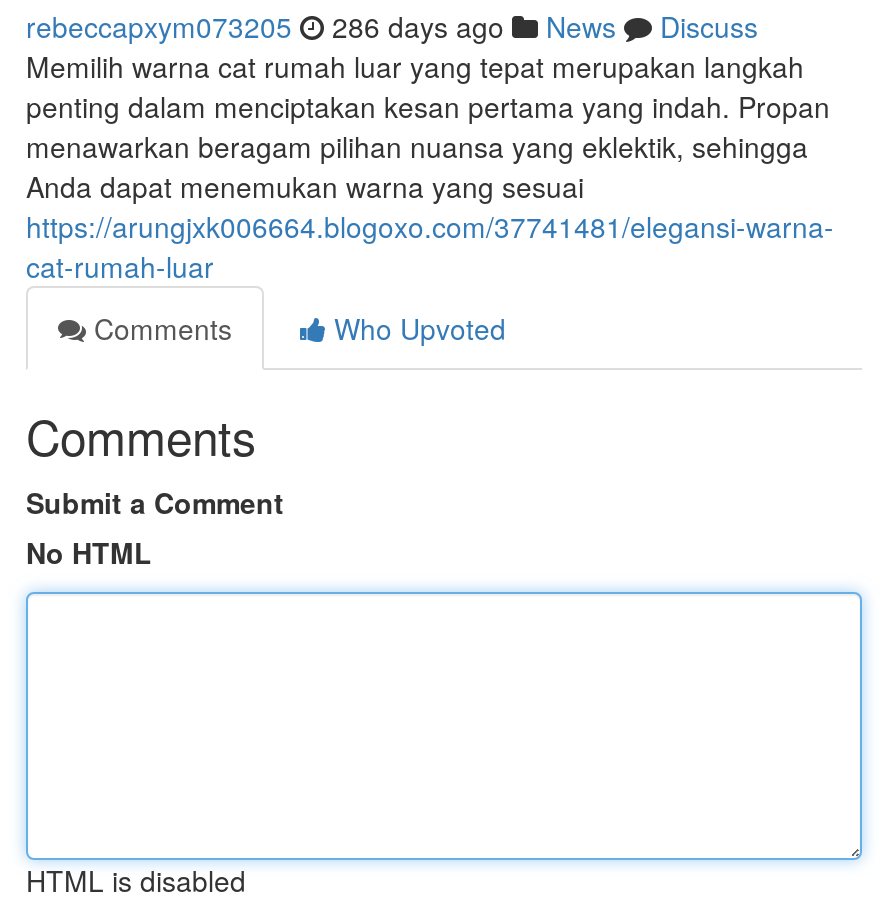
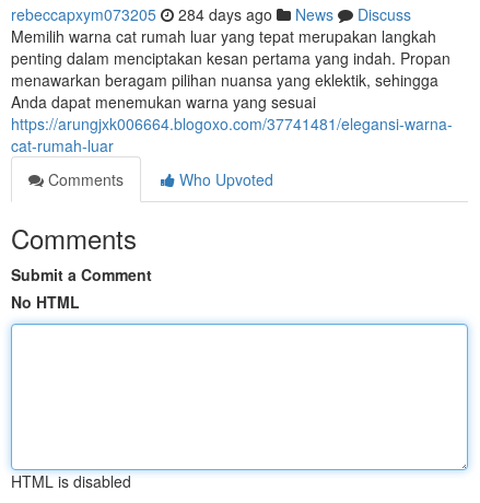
[26,6,758,46] rebeccapxym073205 286 days ago News Discuss -> [11,3,411,25] rebeccapxym073205 284 days ago News Discuss

